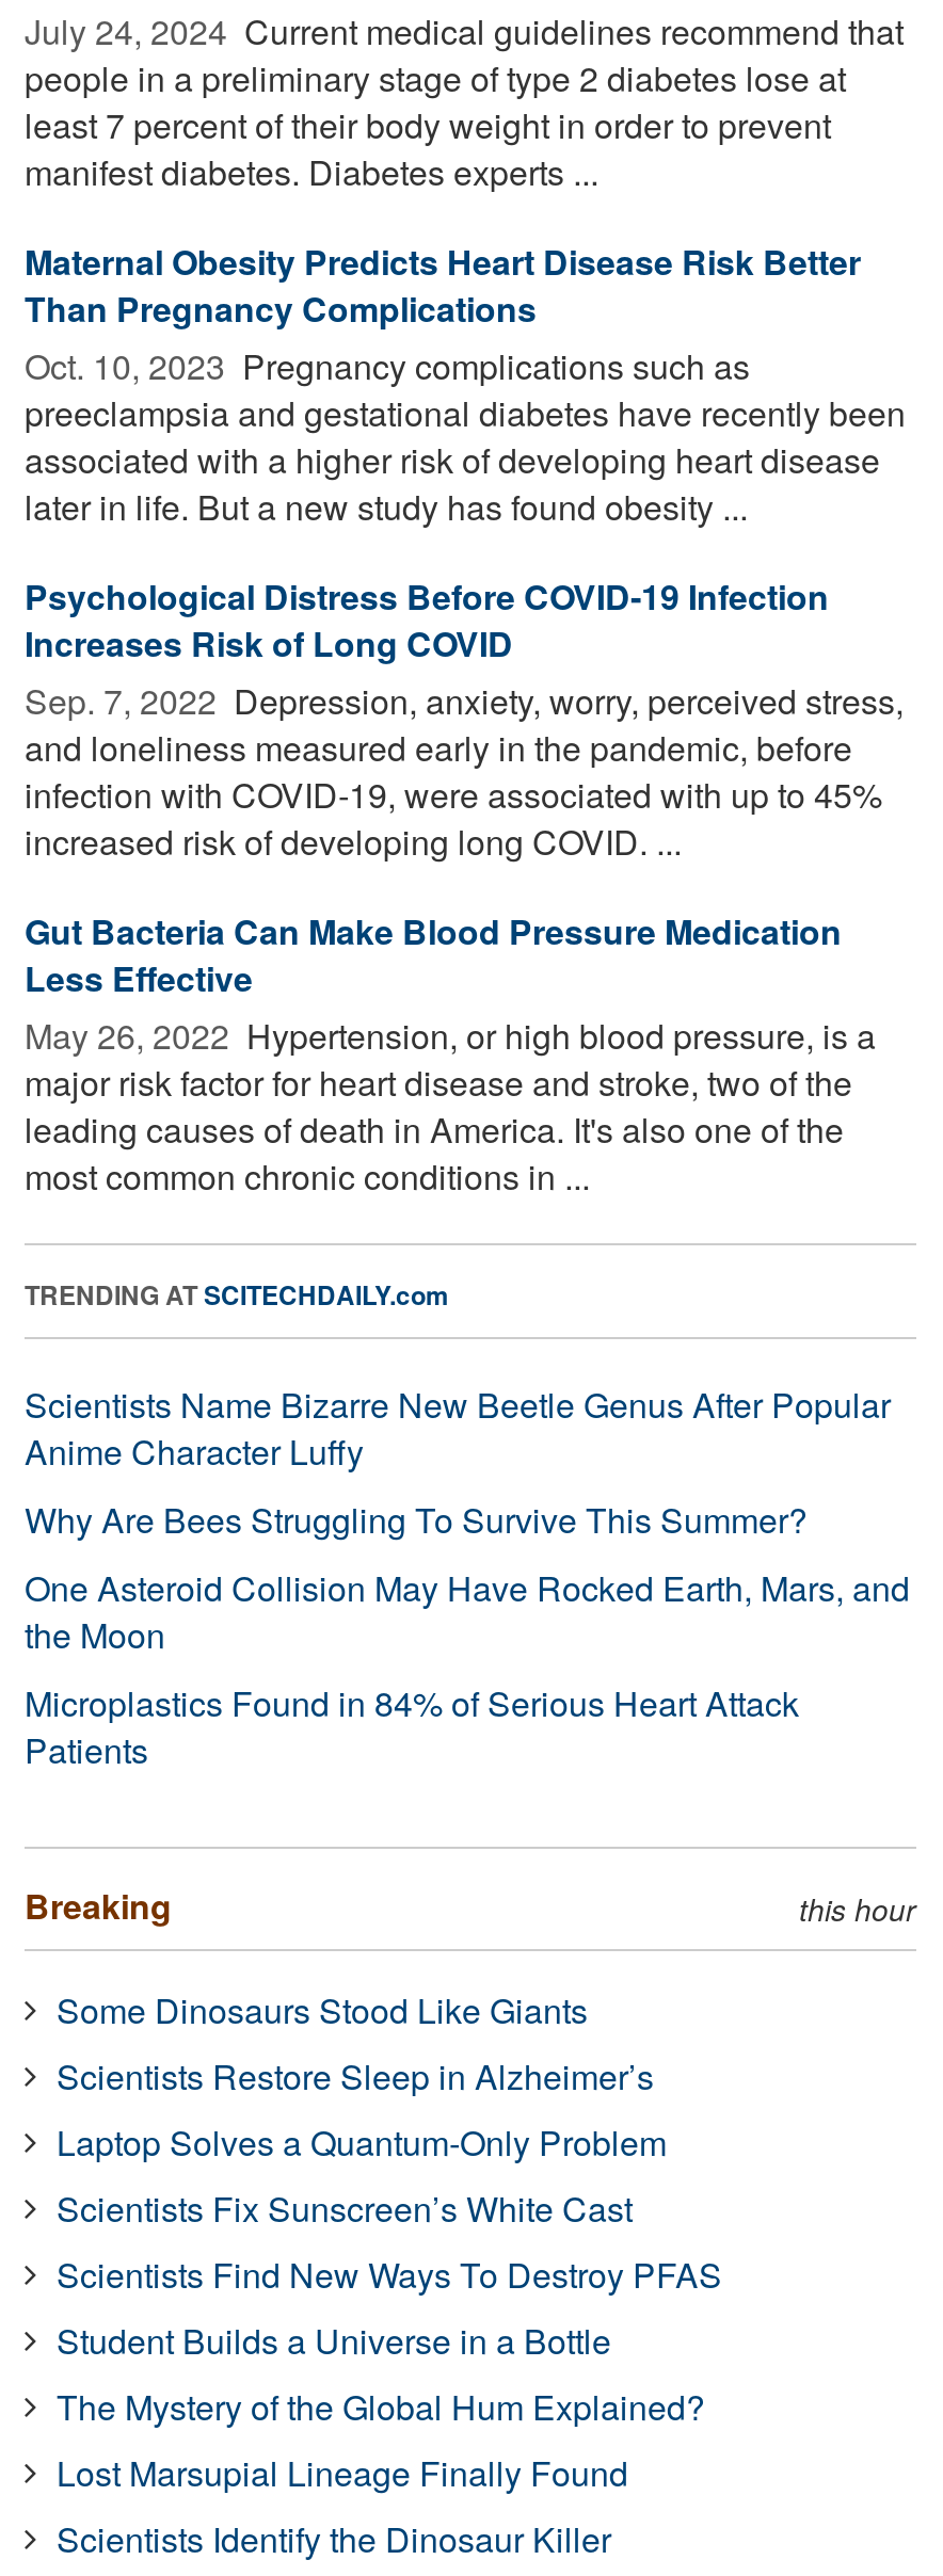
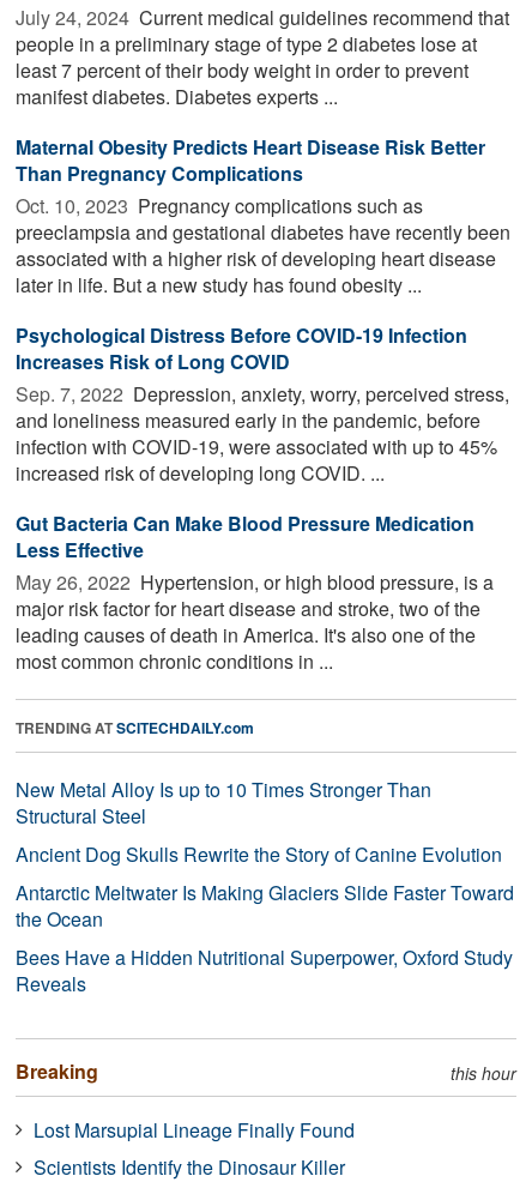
[25,1379,910,1774] Scientists Name Bizarre New Beetle Genus After Popular | Anime Character Luffy | Why Are Bees Struggling To Survive This Summer? | One Asteroid Collision May Have Rocked Earth, Mars, and | the Moon | Microplastics Found in 84% of Serious Heart Attack | Patients -> [16,775,514,997] New Metal Alloy Is up to 10 Times Stronger Than | Structural Steel | Ancient Dog Skulls Rewrite the Story of Canine Evolution | Antarctic Meltwater Is Making Glaciers Slide Faster Toward | the Ocean | Bees Have a Hidden Nutritional Superpower, Oxford Study | Reveals
[57,1985,722,2431] Some Dinosaurs Stood Like Giants | Scientists Restore Sleep in Alzheimer’s | Laptop Solves a Quantum-Only Problem | Scientists Fix Sunscreen’s White Cast | Scientists Find New Ways To Destroy PFAS | Student Builds a Universe in a Bottle | The Mystery of the Global Hum Explained? -> none

